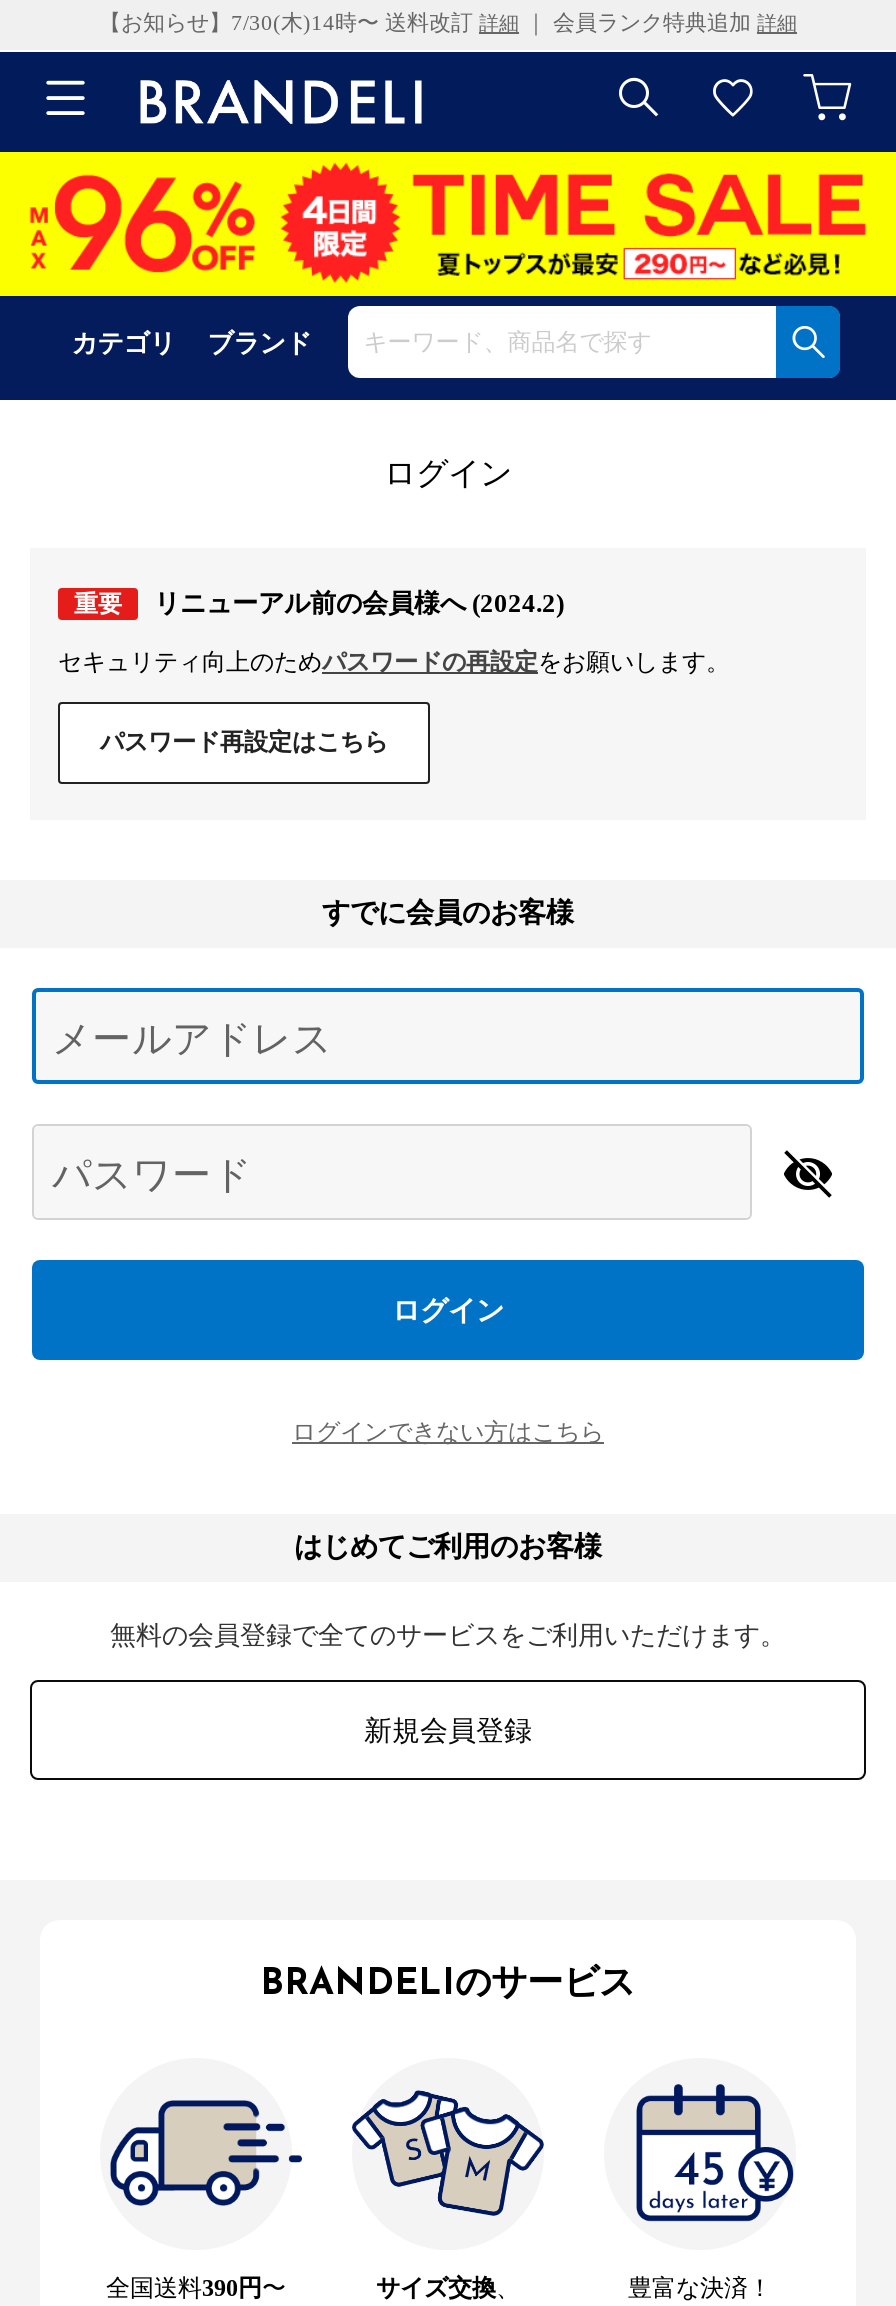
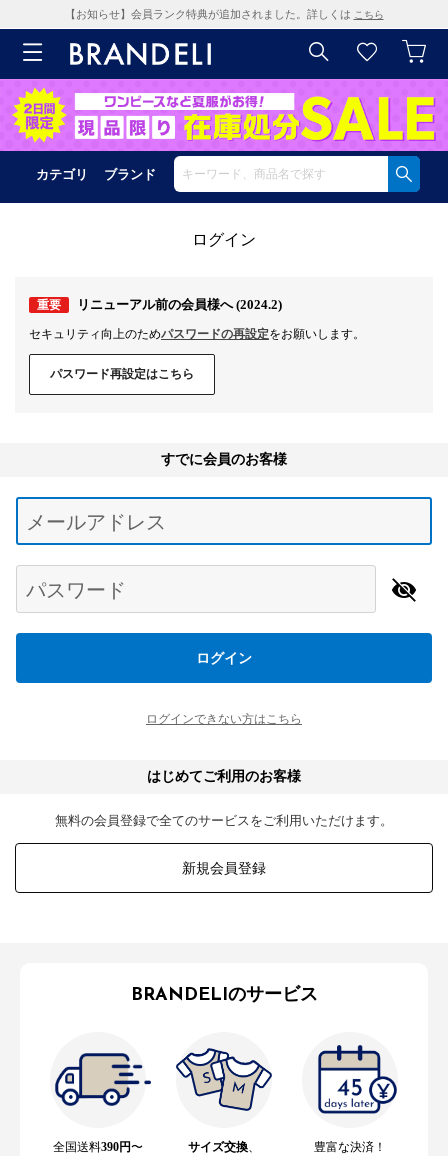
[99,10,797,34] 【お知らせ】7/30(木)14時〜 送料改訂詳細｜ 会員ランク特典追加詳細 -> [64,8,383,20] 【お知らせ】会員ランク特典が追加されました。詳しくはこちら
[6,150,890,298] [image] -> [3,78,445,152] [image]

